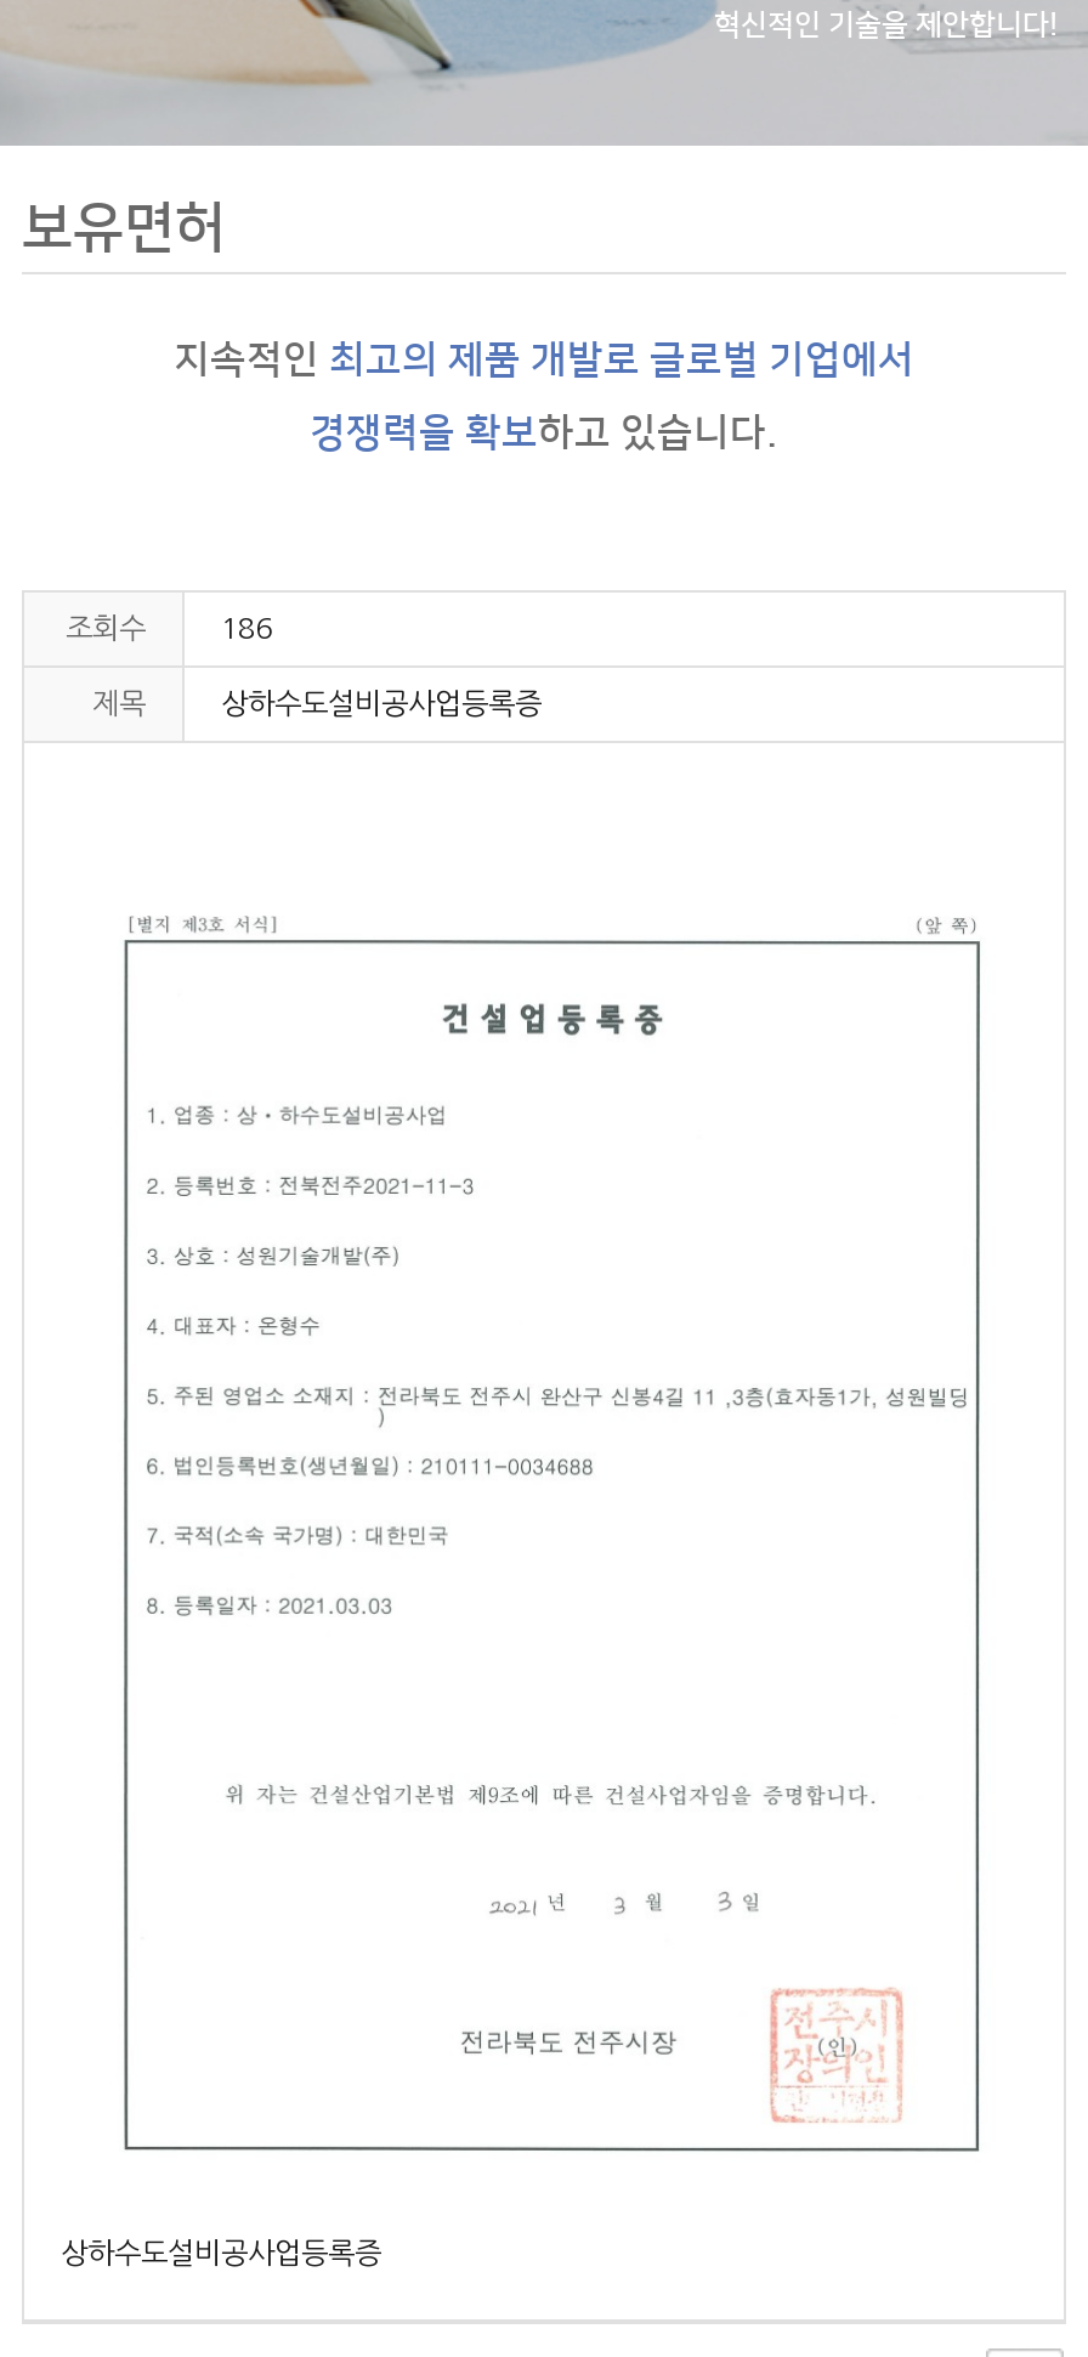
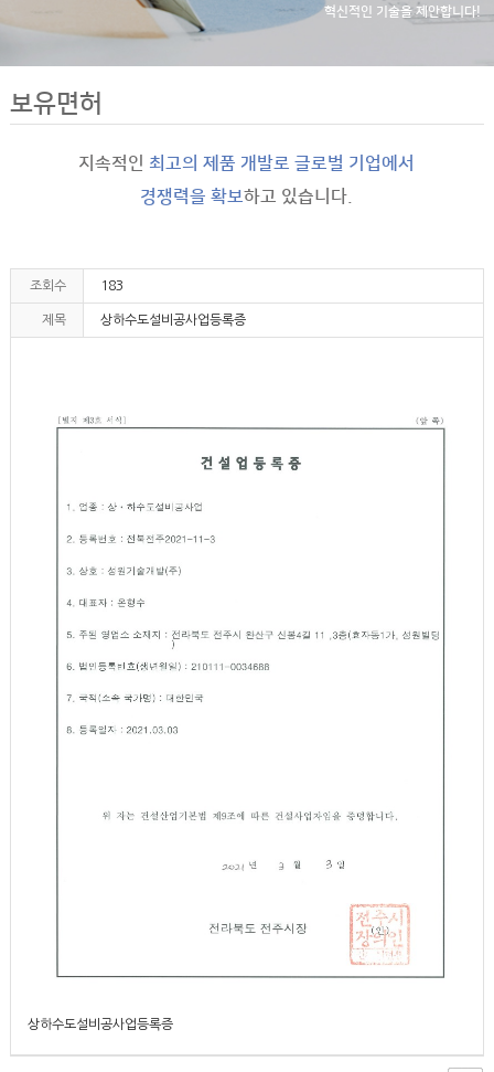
[221,614,272,644] 186 -> [100,279,123,293] 183

